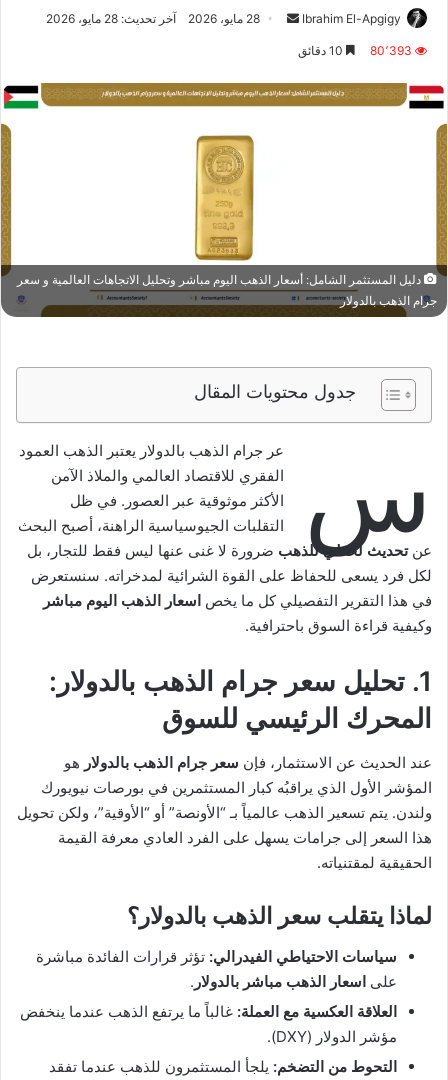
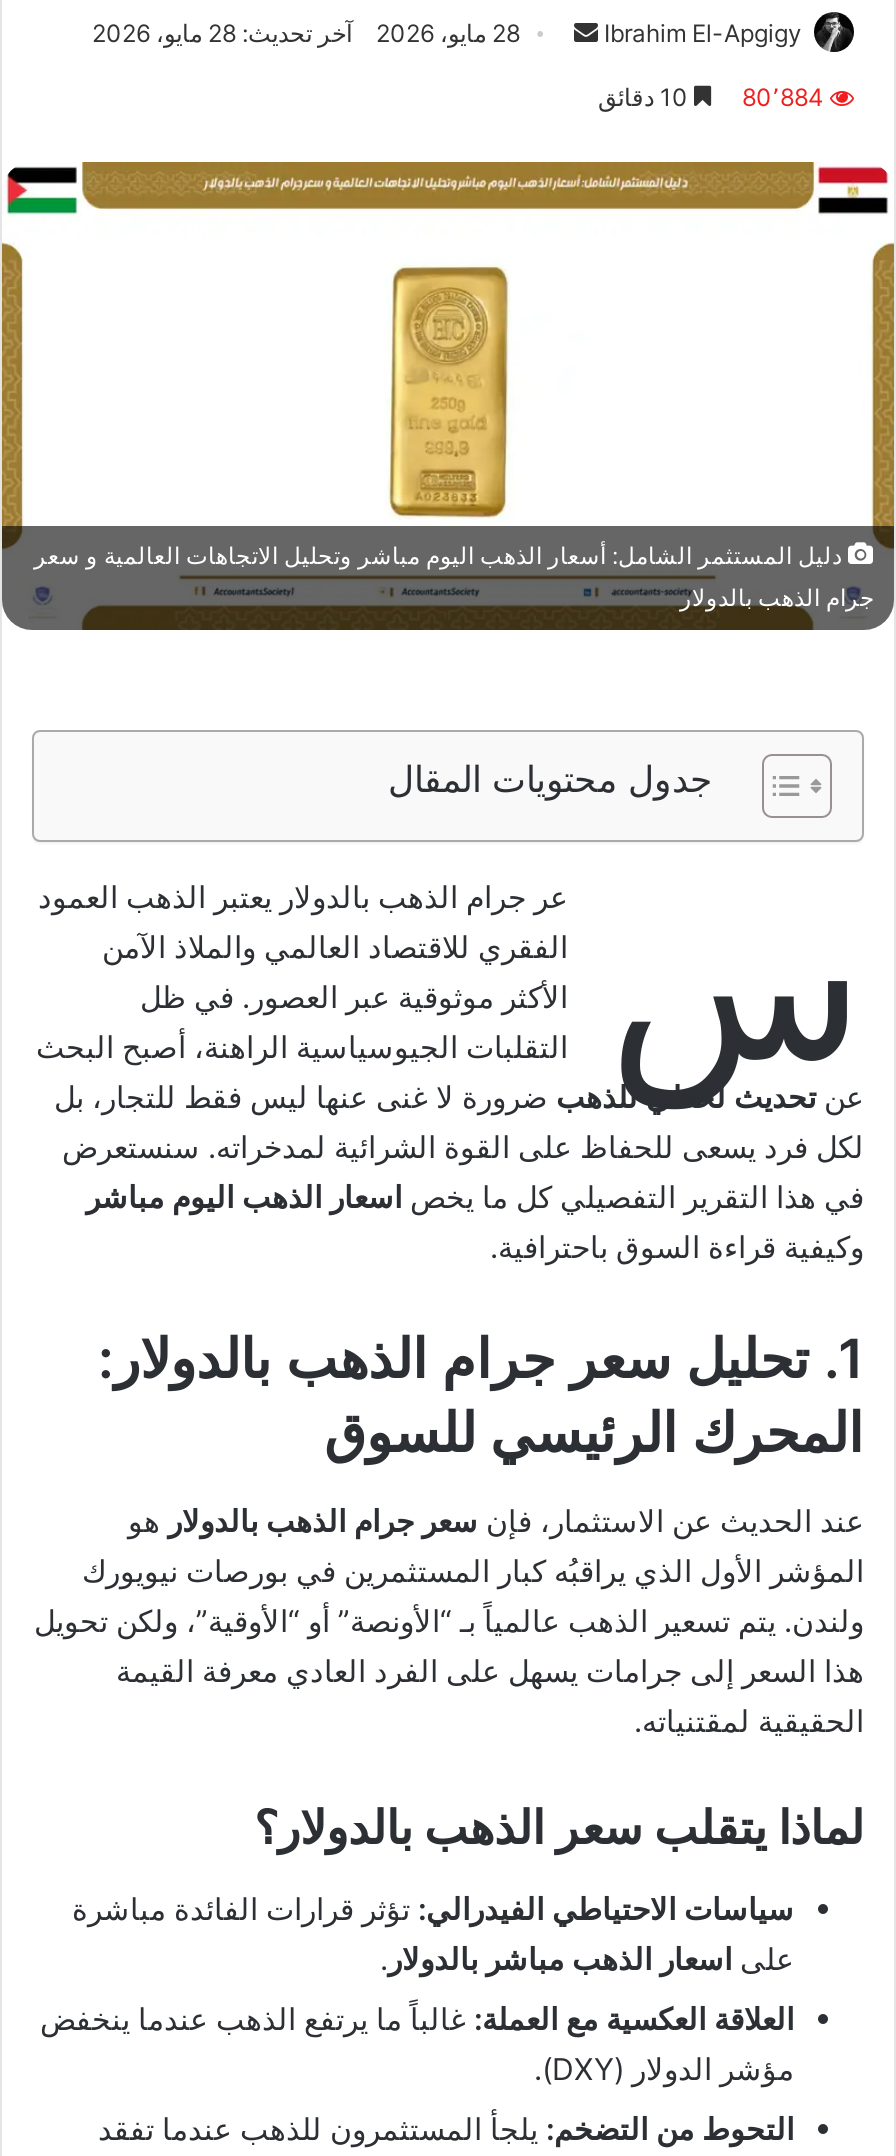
[370,43,412,58] 80٬393 -> [742,83,824,113] 80٬884

